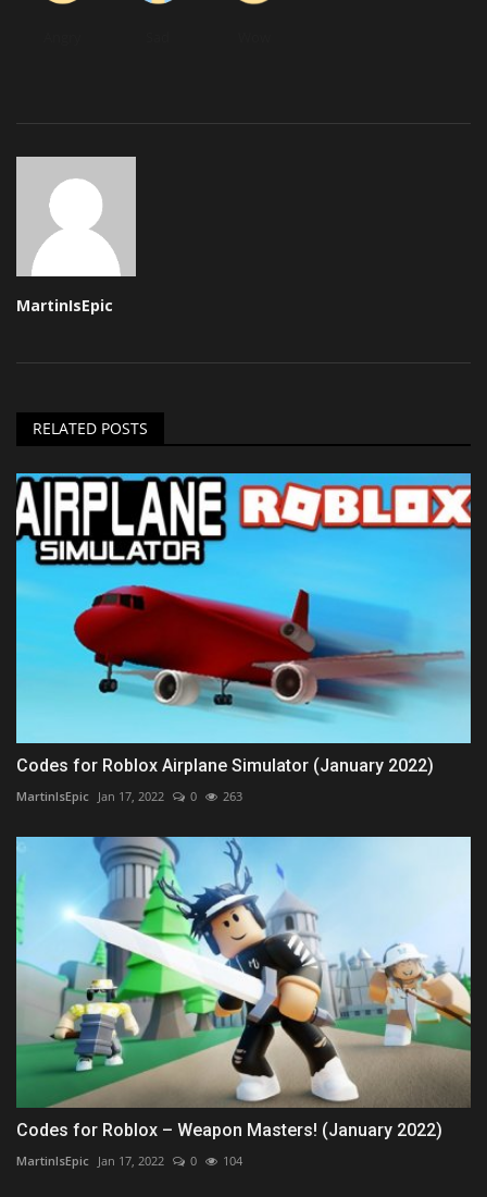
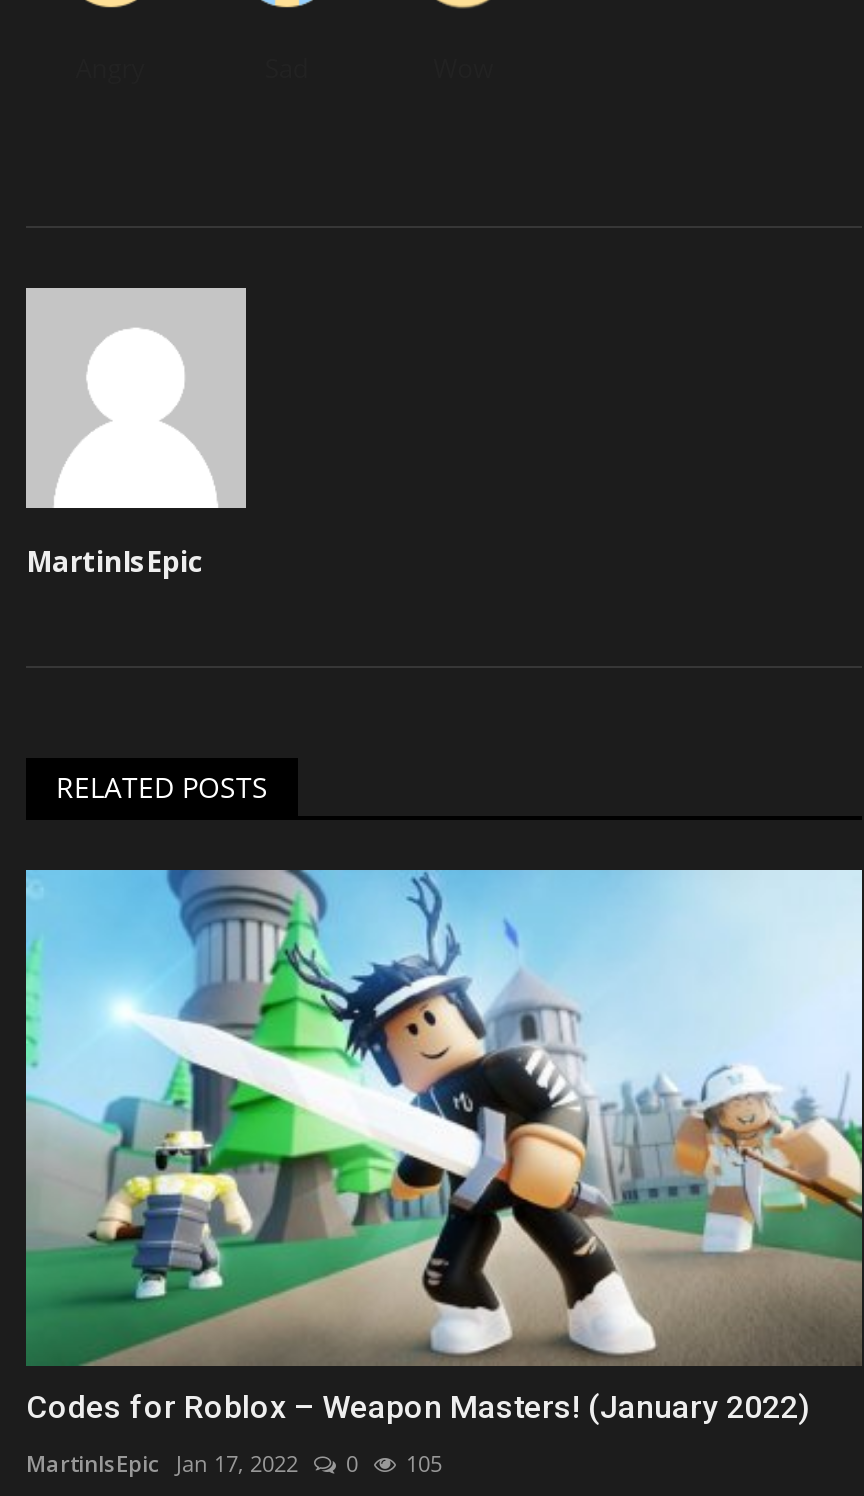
[15,472,472,804] [image] | Codes for Roblox Airplane Simulator (January 2022) | MartinIsEpic Jan 17, 2022 | 0 | 263 -> none
[16,1152,242,1168] MartinIsEpic Jan 17, 2022 0 104 -> [26,1448,442,1478] MartinIsEpic Jan 17, 2022 0 105

